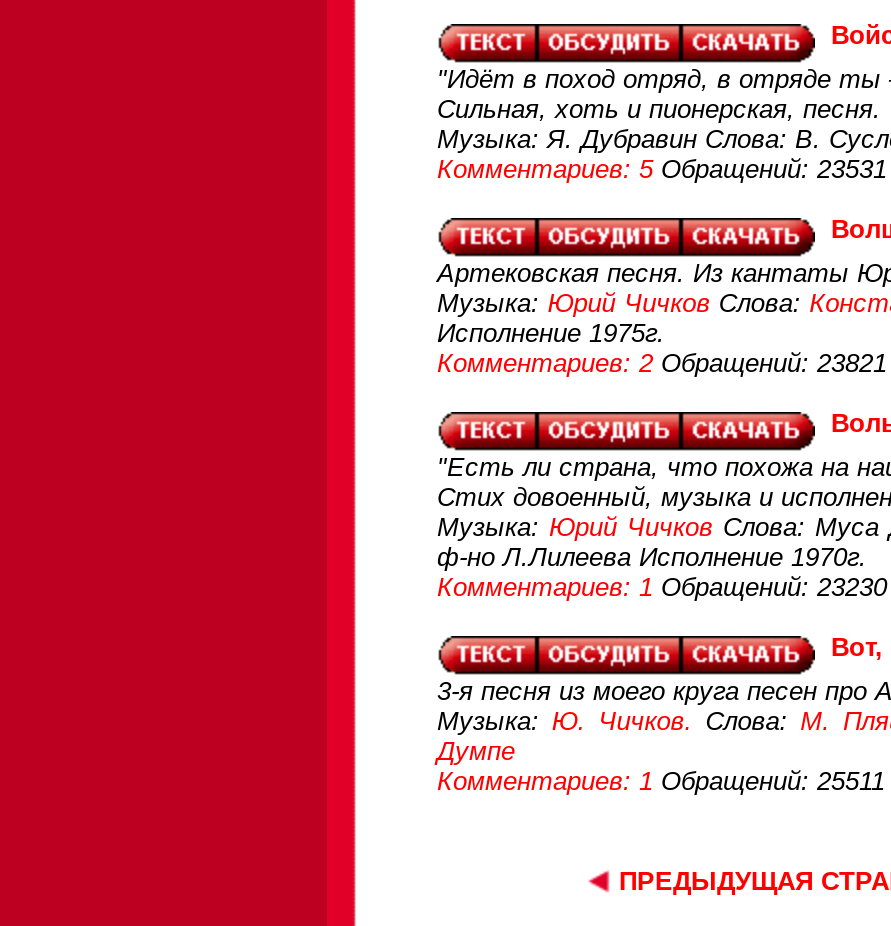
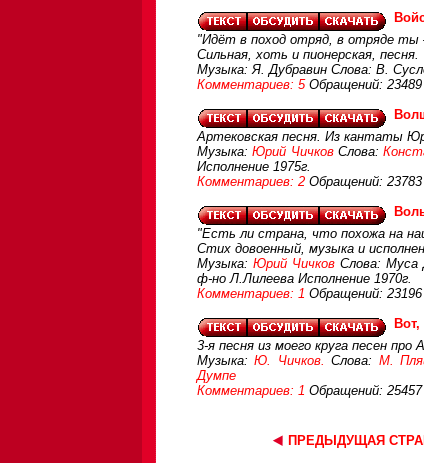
[437,154,887,184] Комментариев: 5 Обращений: 23531 -> [197,77,422,92] Комментариев: 5 Обращений: 23489
[437,348,887,378] Комментариев: 2 Обращений: 23821 -> [197,174,422,189] Комментариев: 2 Обращений: 23783
[437,572,887,602] Комментариев: 1 Обращений: 23230 -> [197,286,422,301] Комментариев: 1 Обращений: 23196
[437,766,885,796] Комментариев: 1 Обращений: 25511 -> [197,383,422,398] Комментариев: 1 Обращений: 25457

